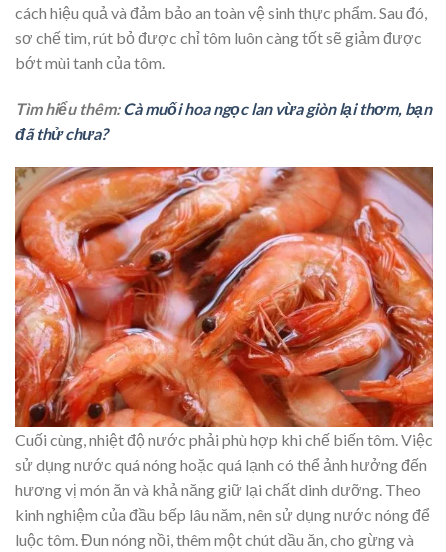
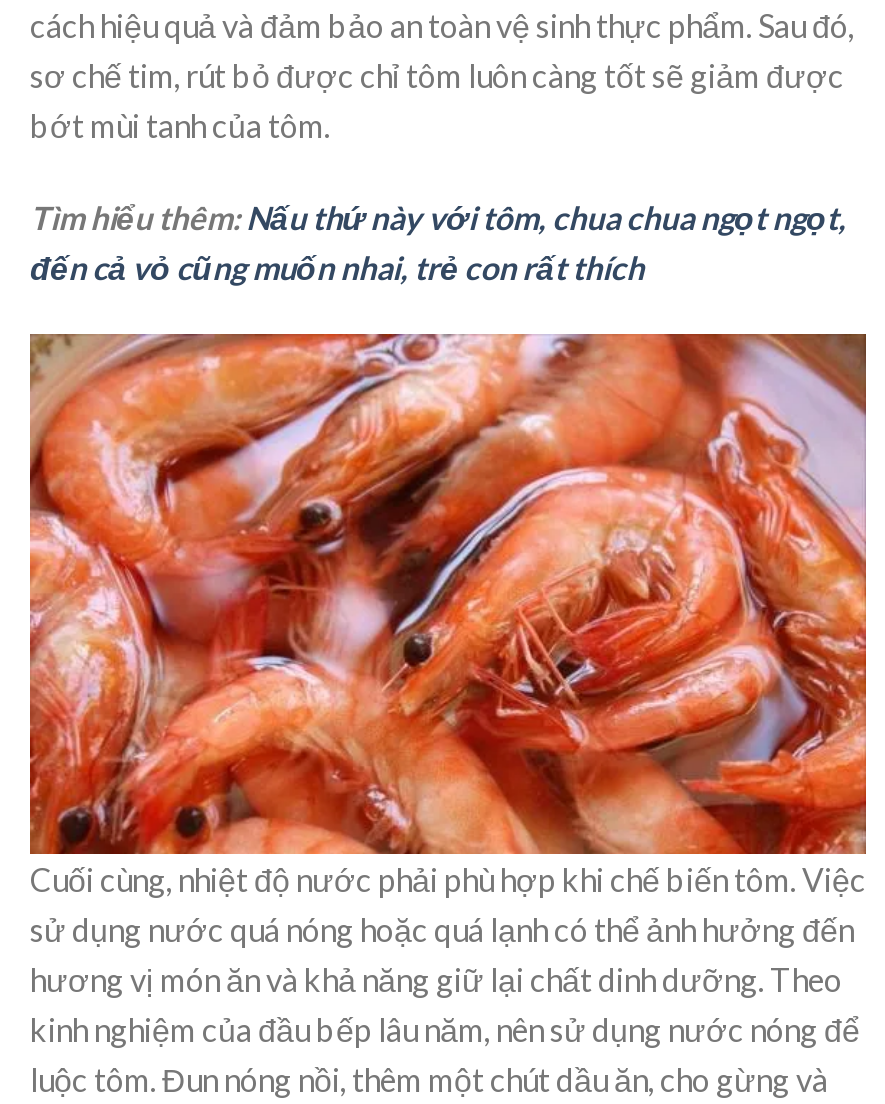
[15,99,432,143] Tìm hiểu thêm: Cà muối hoa ngọc lan vừa giòn lại thơm, bạn | đã thử chưa? -> [30,198,846,286] Tìm hiểu thêm: Nấu thứ này với tôm, chua chua ngọt ngọt, | đến cả vỏ cũng muốn nhai, trẻ con rất thích

